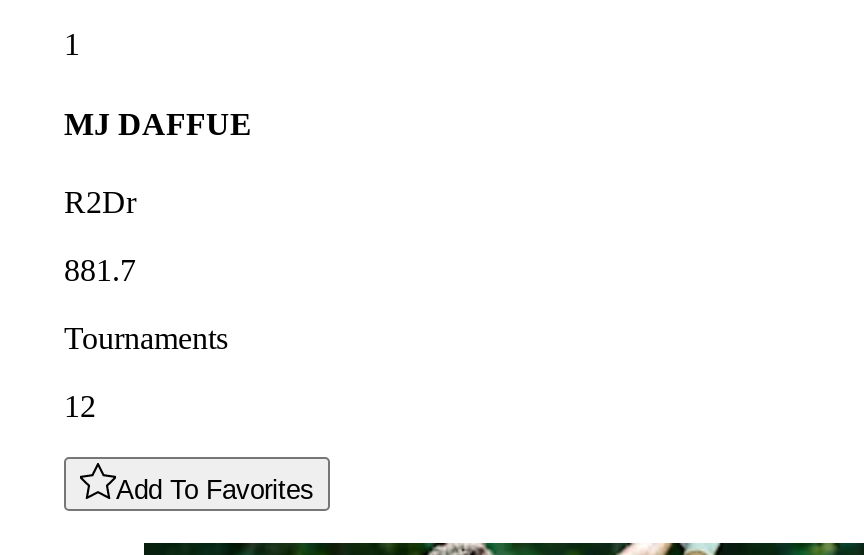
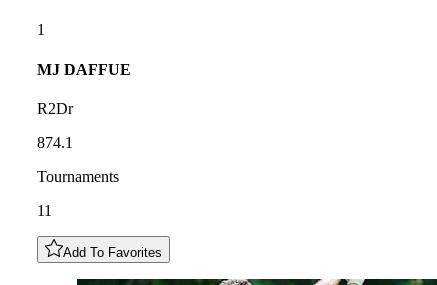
[64,253,136,287] 881.7 -> [37,134,73,151] 874.1
[64,389,96,423] 12 -> [37,202,52,219] 11

